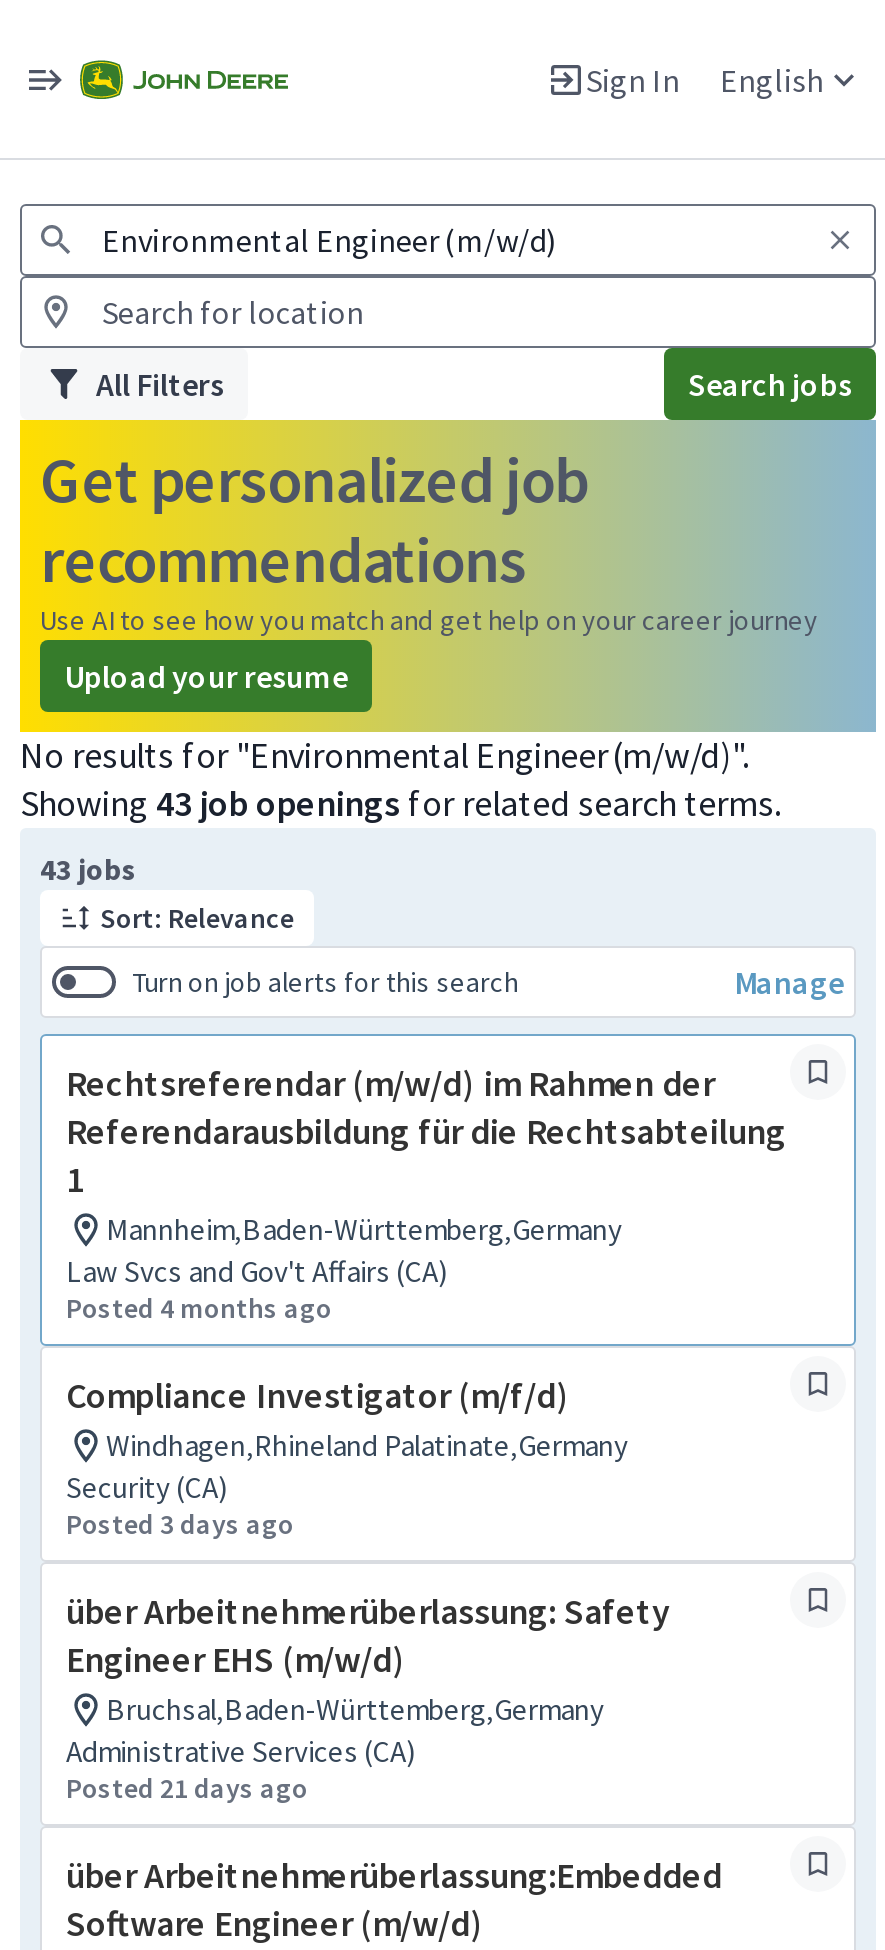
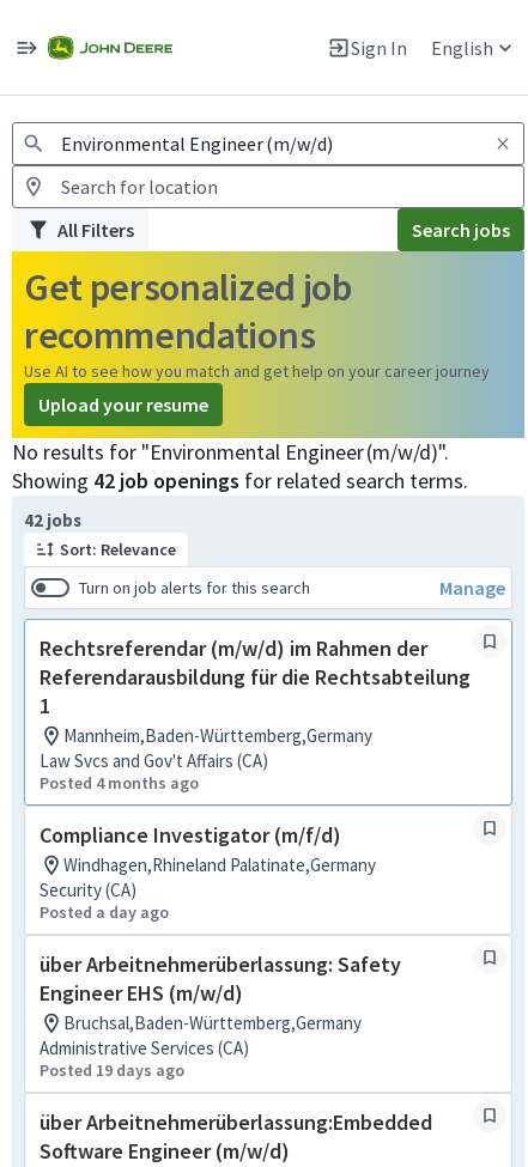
[20,780,782,826] Showing 43 job openings for related search terms. -> [12,467,468,494] Showing 42 job openings for related search terms.
[40,850,136,888] 43 jobs -> [24,509,81,531] 42 jobs
[66,1506,294,1542] Posted 3 days ago -> [40,901,169,923] Posted a day ago
[66,1770,308,1806] Posted 21 days ago -> [40,1059,184,1081] Posted 19 days ago

